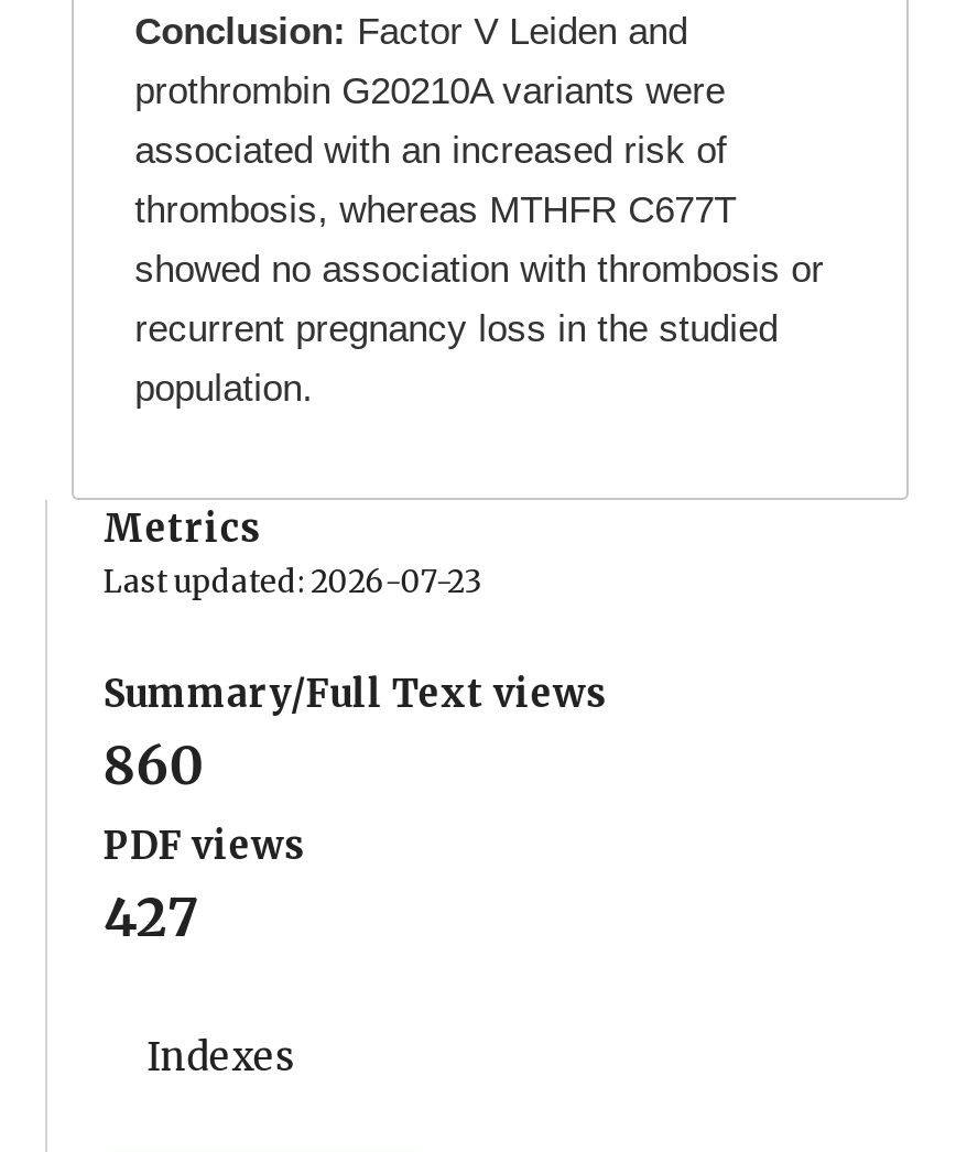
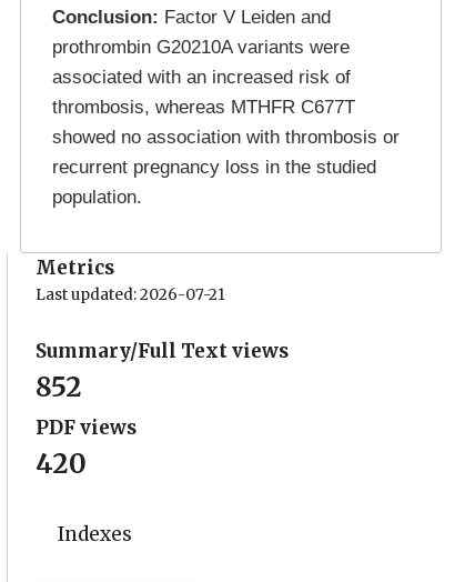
[103,564,482,602] Last updated: 2026-07-23 -> [36,286,226,304] Last updated: 2026-07-21
[103,734,205,798] 860 -> [36,371,83,403] 852
[103,886,198,950] 427 -> [36,448,87,480] 420

